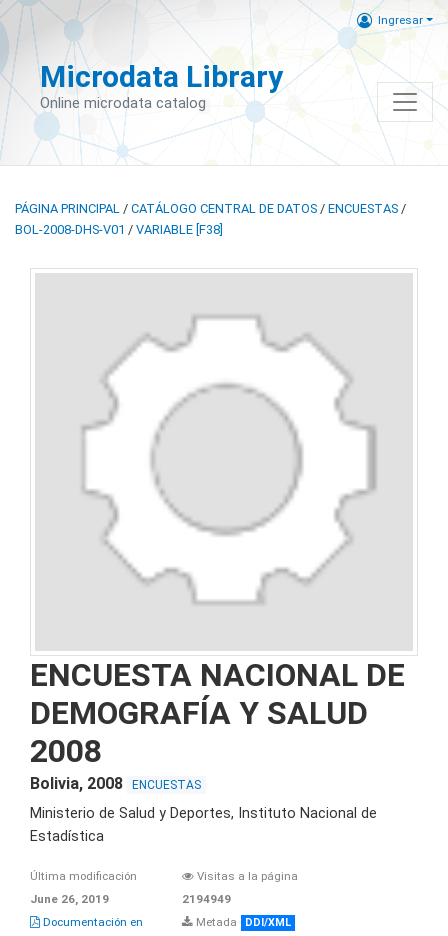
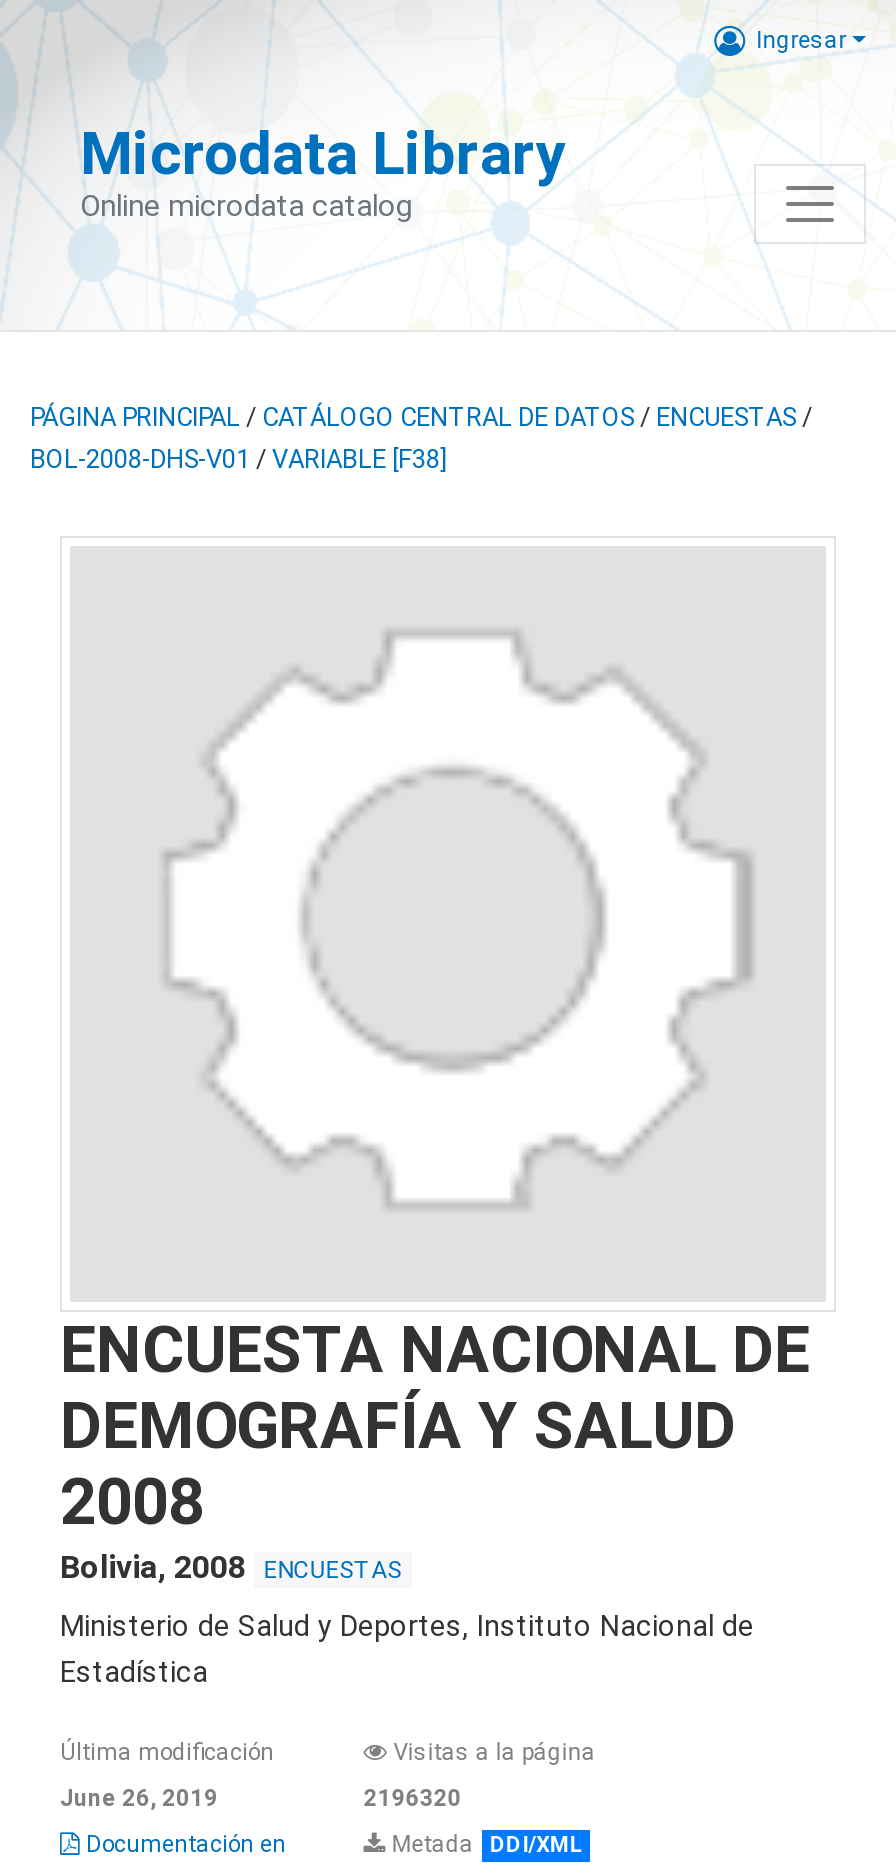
[182,892,231,906] 2194949 -> [364,1784,462,1812] 2196320

